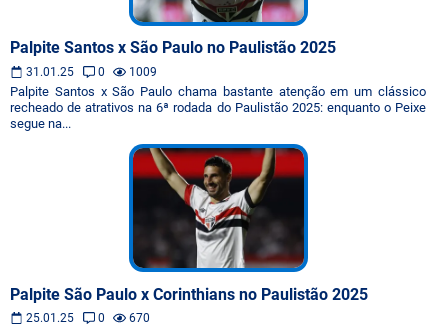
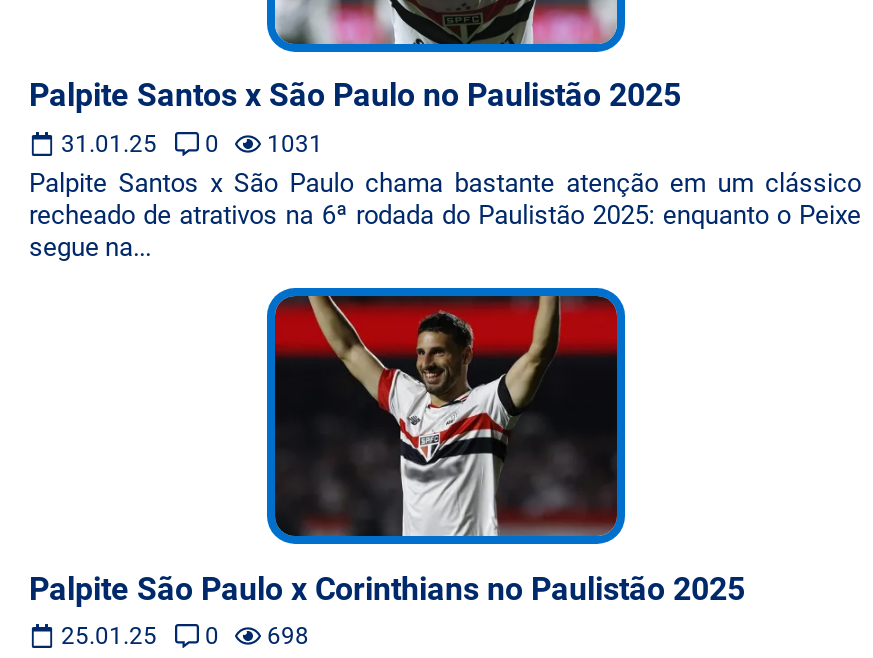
[26,65,157,79] 31.01.25 0 1009 -> [61,130,323,158] 31.01.25 0 1031
[26,311,150,325] 25.01.25 0 670 -> [61,623,309,651] 25.01.25 0 698

